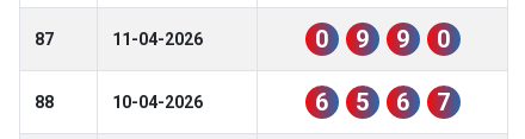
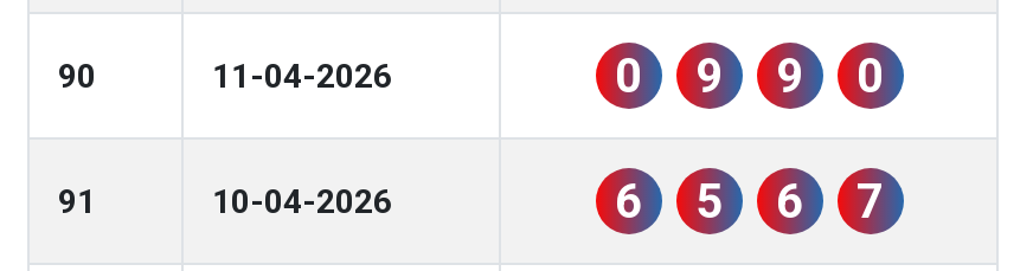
[35,29,54,48] 87 -> [58,56,96,94] 90
[35,92,54,111] 88 -> [58,181,96,219] 91

